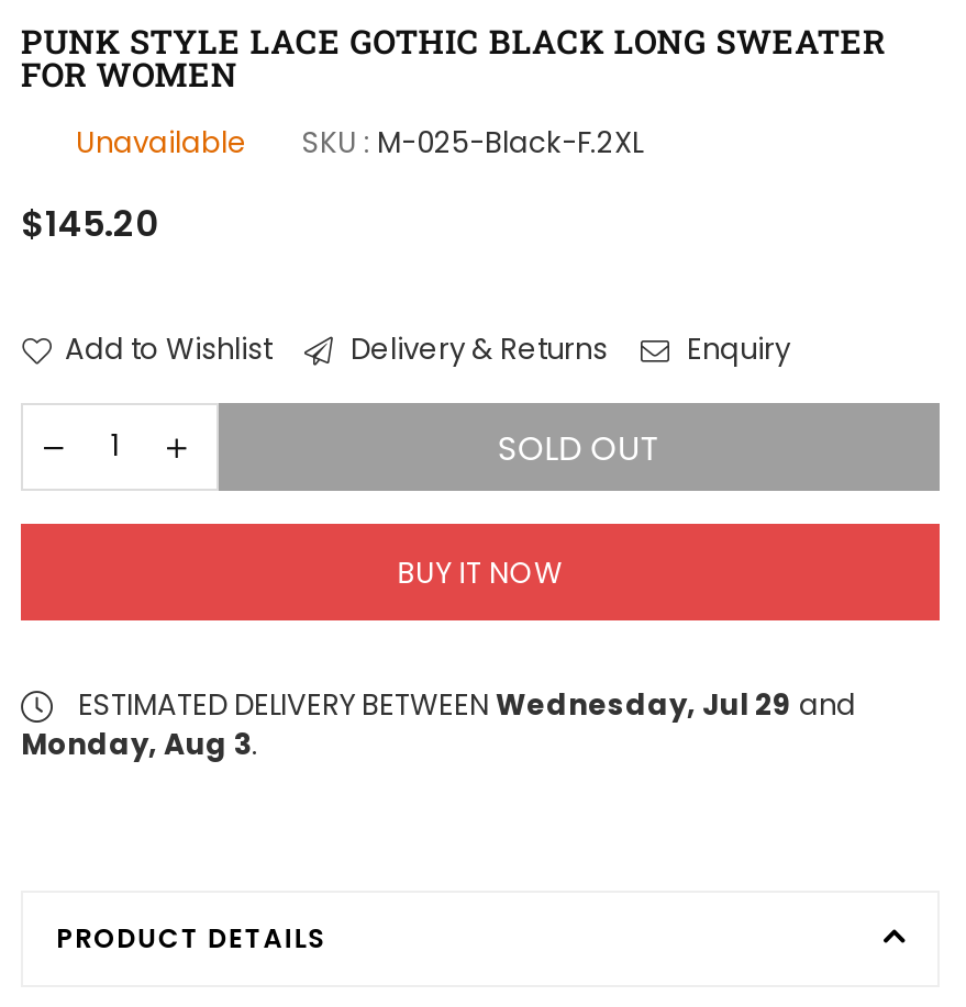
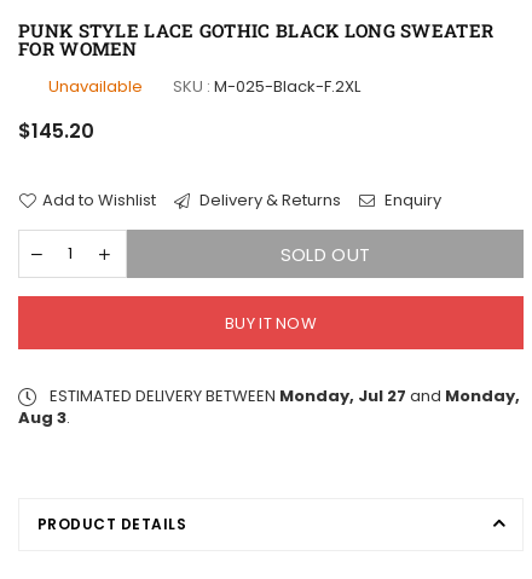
[21,684,856,765] ESTIMATED DELIVERY BETWEEN Wednesday, Jul 29 and | Monday, Aug 3. -> [18,384,520,429] ESTIMATED DELIVERY BETWEEN Monday, Jul 27 and Monday, | Aug 3.

